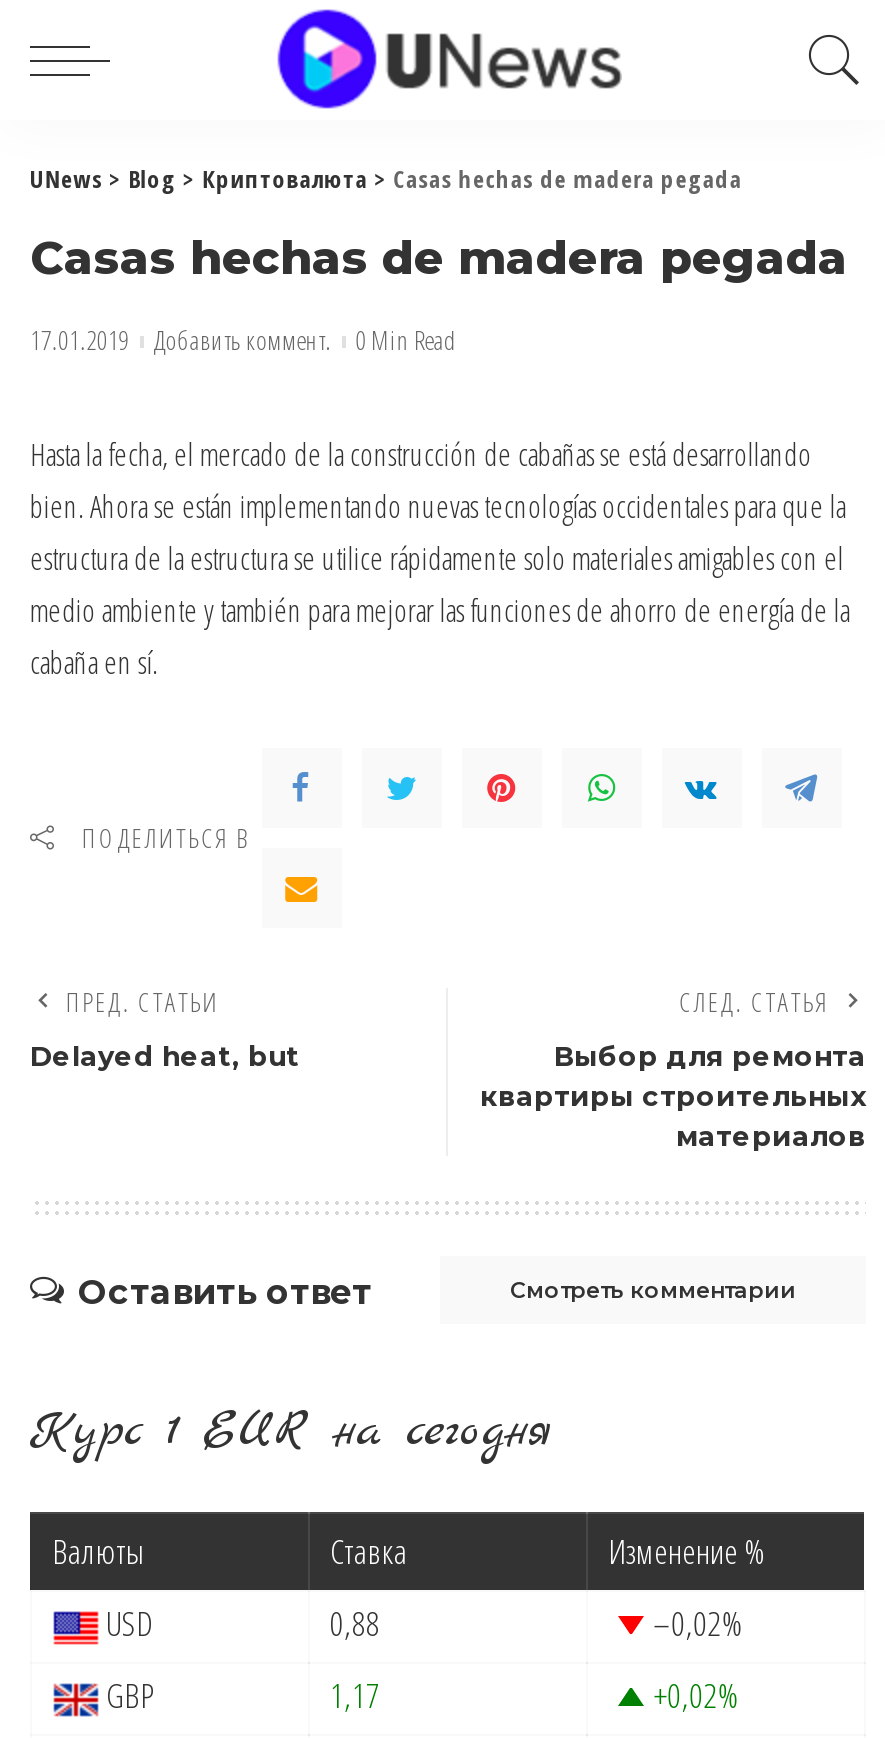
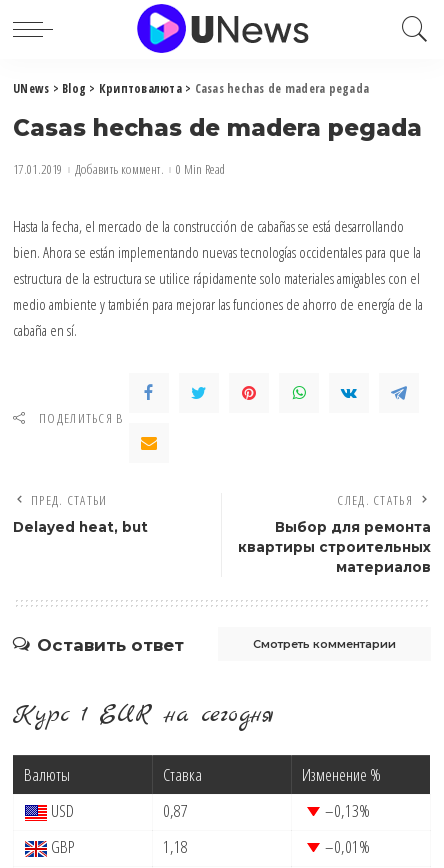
[330,1601,380,1647] 0,88 -> [163,799,188,822] 0,87
[654,1601,744,1647] –0,02% -> [325,799,370,822] –0,13%
[330,1673,380,1719] 1,17 -> [163,835,188,858] 1,18
[654,1673,740,1719] +0,02% -> [325,835,370,858] –0,01%

